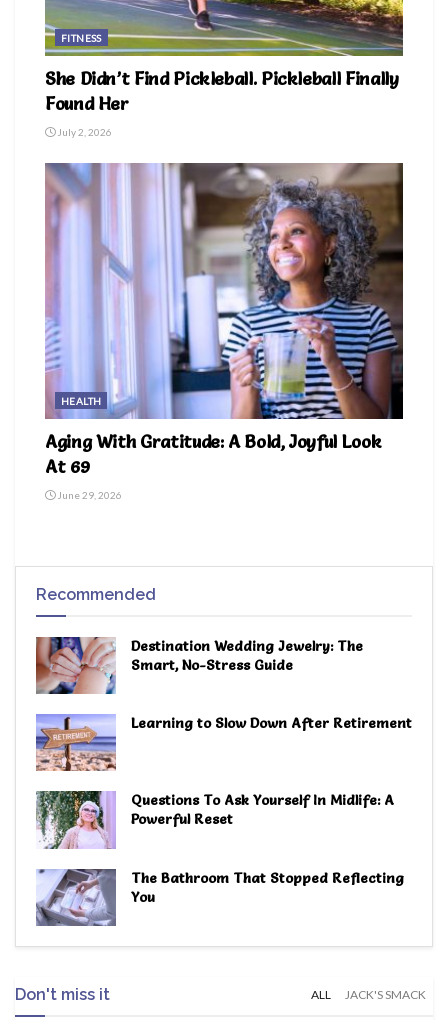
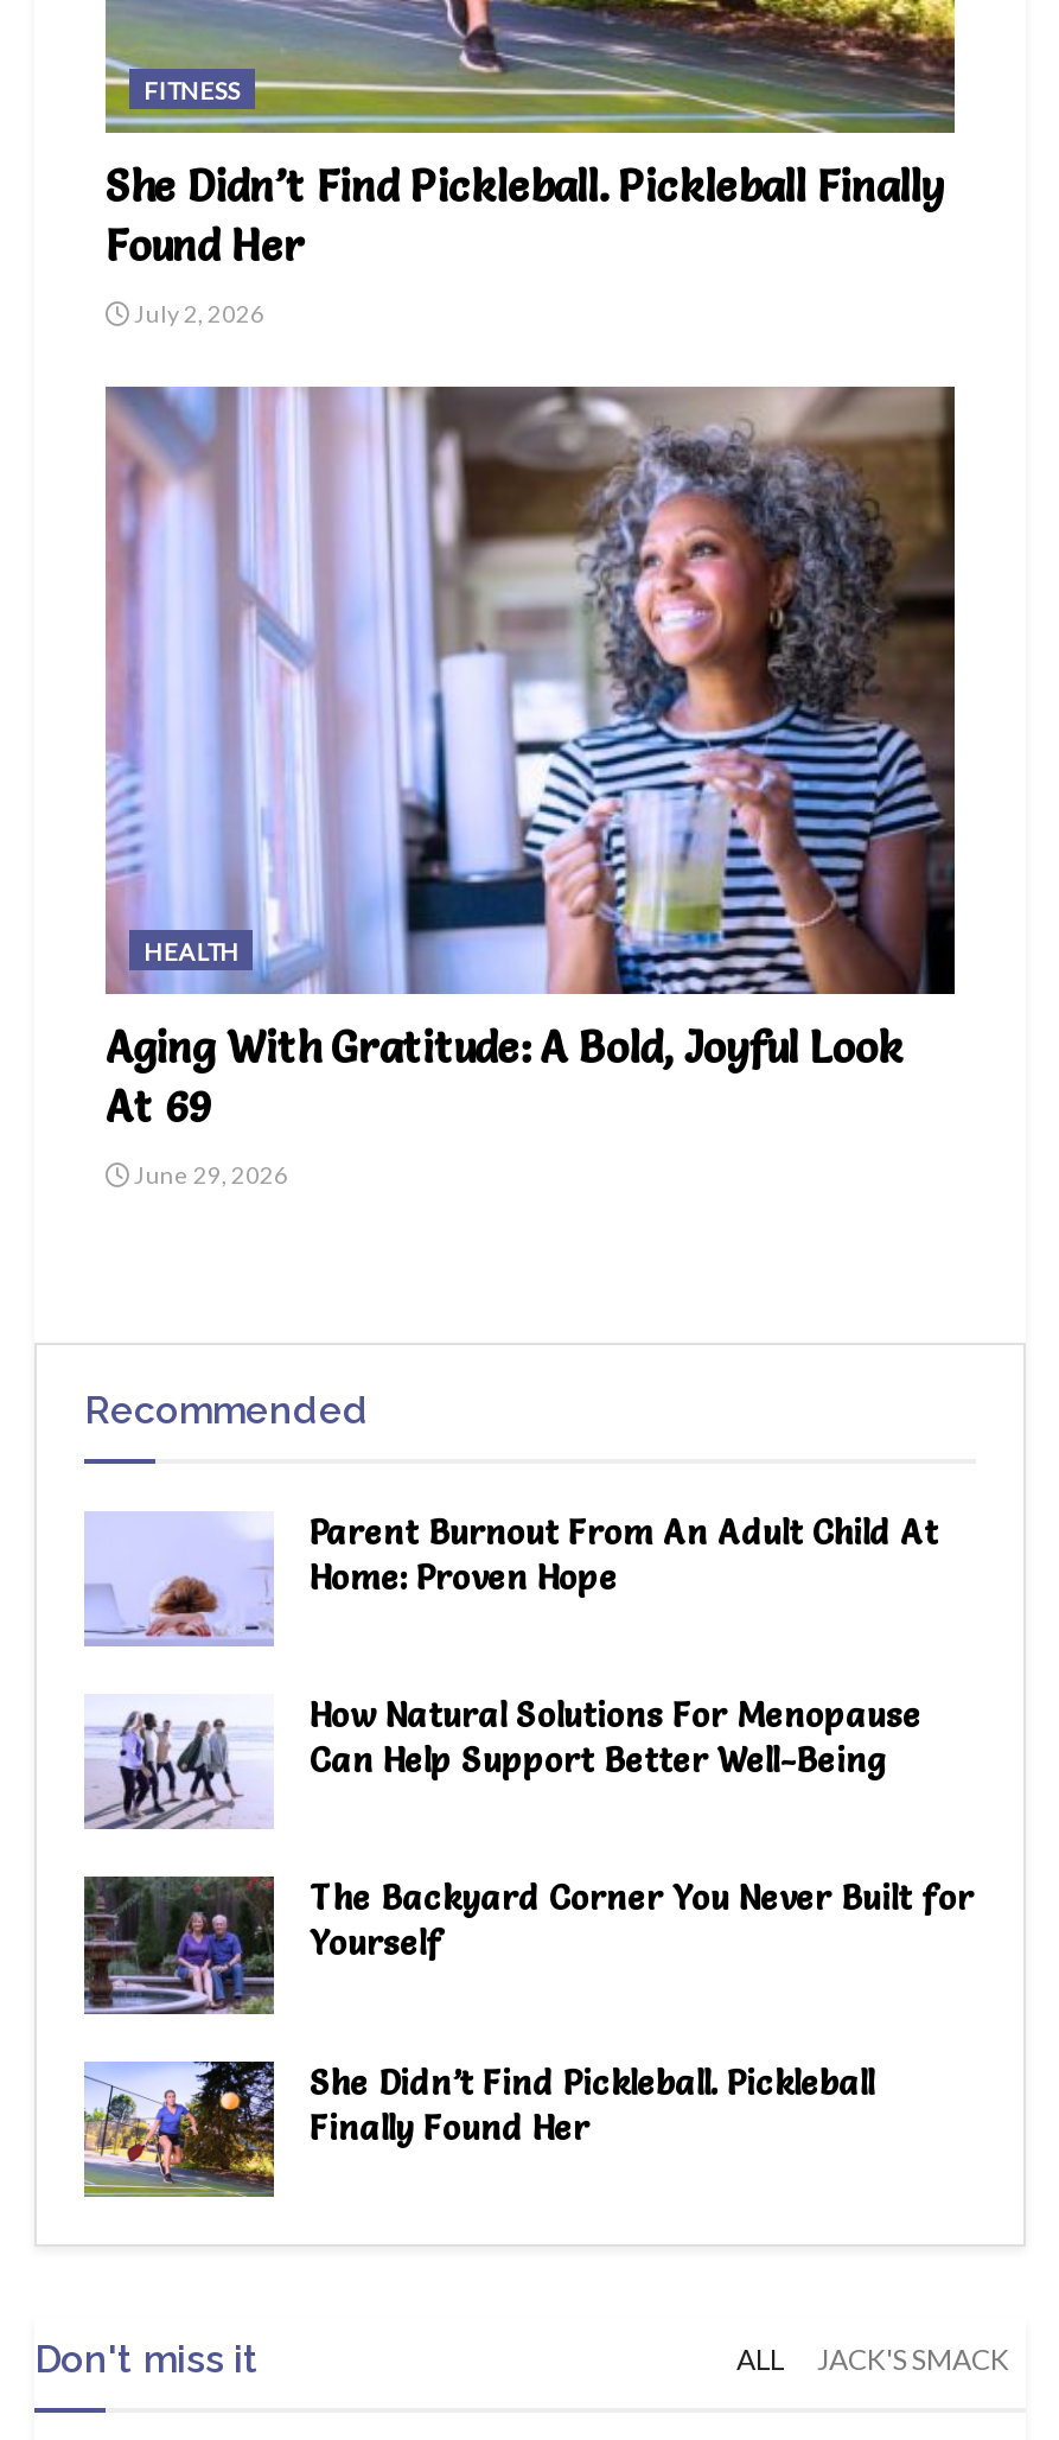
[35,636,363,695] [image] | Destination Wedding Jewelry: The | Smart, No-Stress Guide -> [84,1511,938,1646] [image] | Parent Burnout From An Adult Child At | Home: Proven Hope
[35,714,412,772] [image] | Learning to Slow Down After Retirement -> [84,1694,921,1831] [image] | How Natural Solutions For Menopause | Can Help Support Better Well-Being
[36,791,394,849] [image] | Questions To Ask Yourself In Midlife: A | Powerful Reset -> [82,1874,974,2017] [image] | The Backyard Corner You Never Built for | Yourself
[36,868,404,926] [image] | The Bathroom That Stopped Reflecting | You -> [82,2059,874,2199] [image] | She Didn’t Find Pickleball. Pickleball | Finally Found Her

